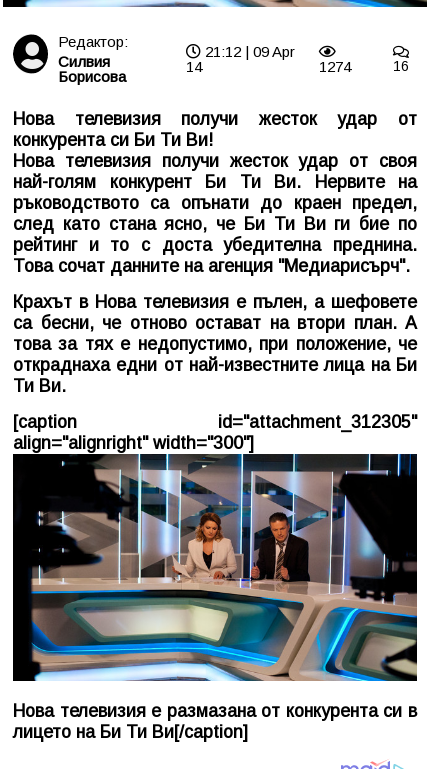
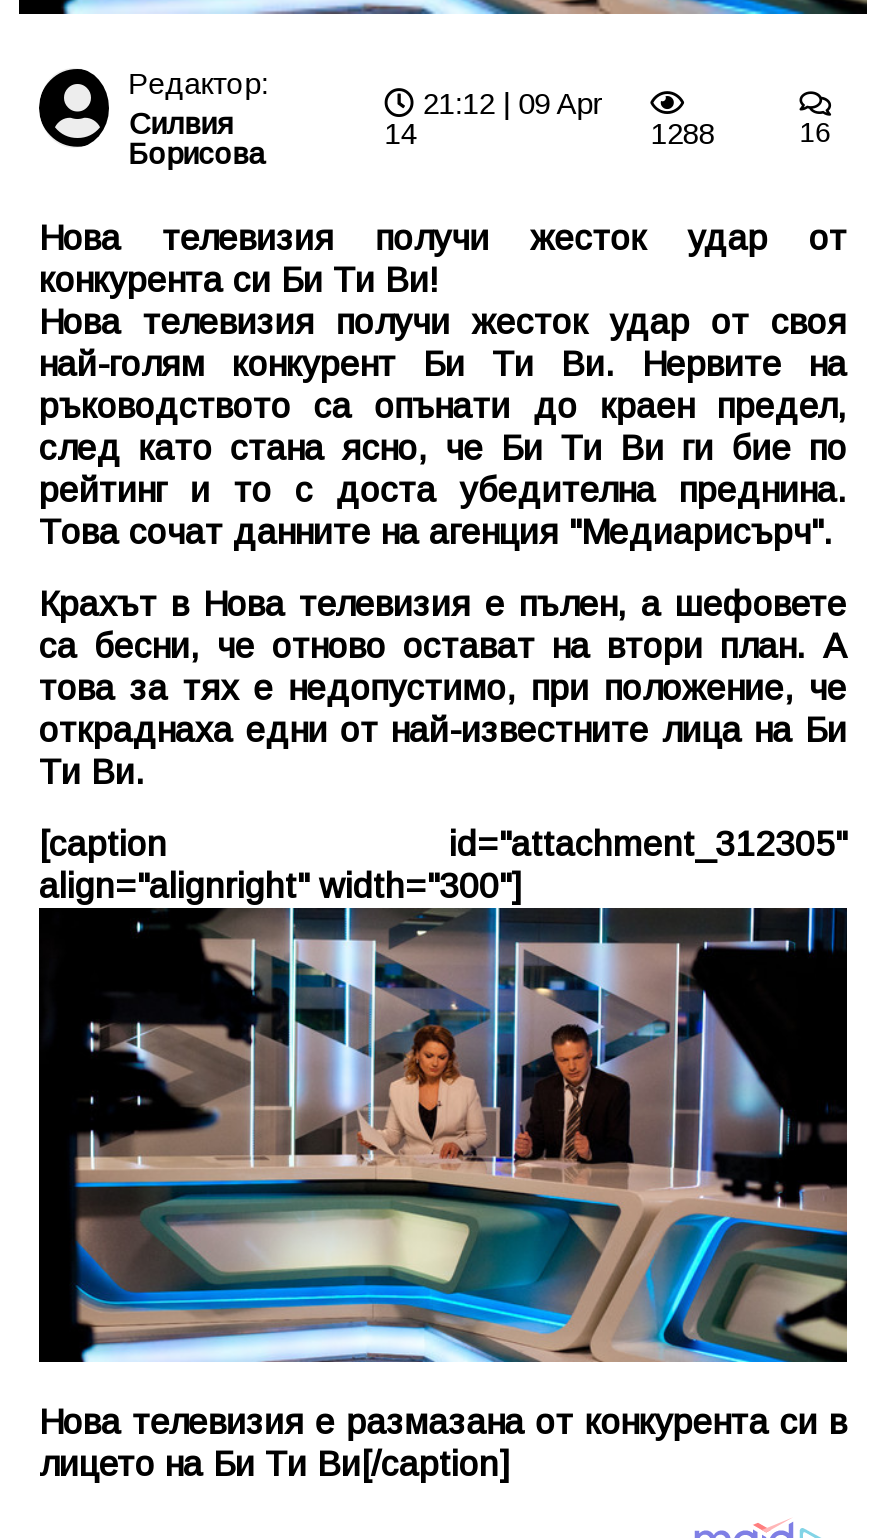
[319,57,351,74] 1274 -> [651,115,715,149] 1288

